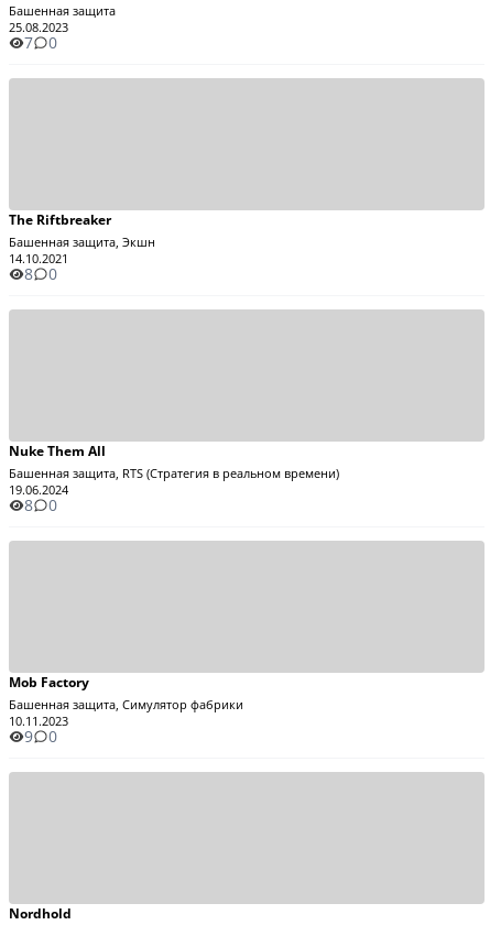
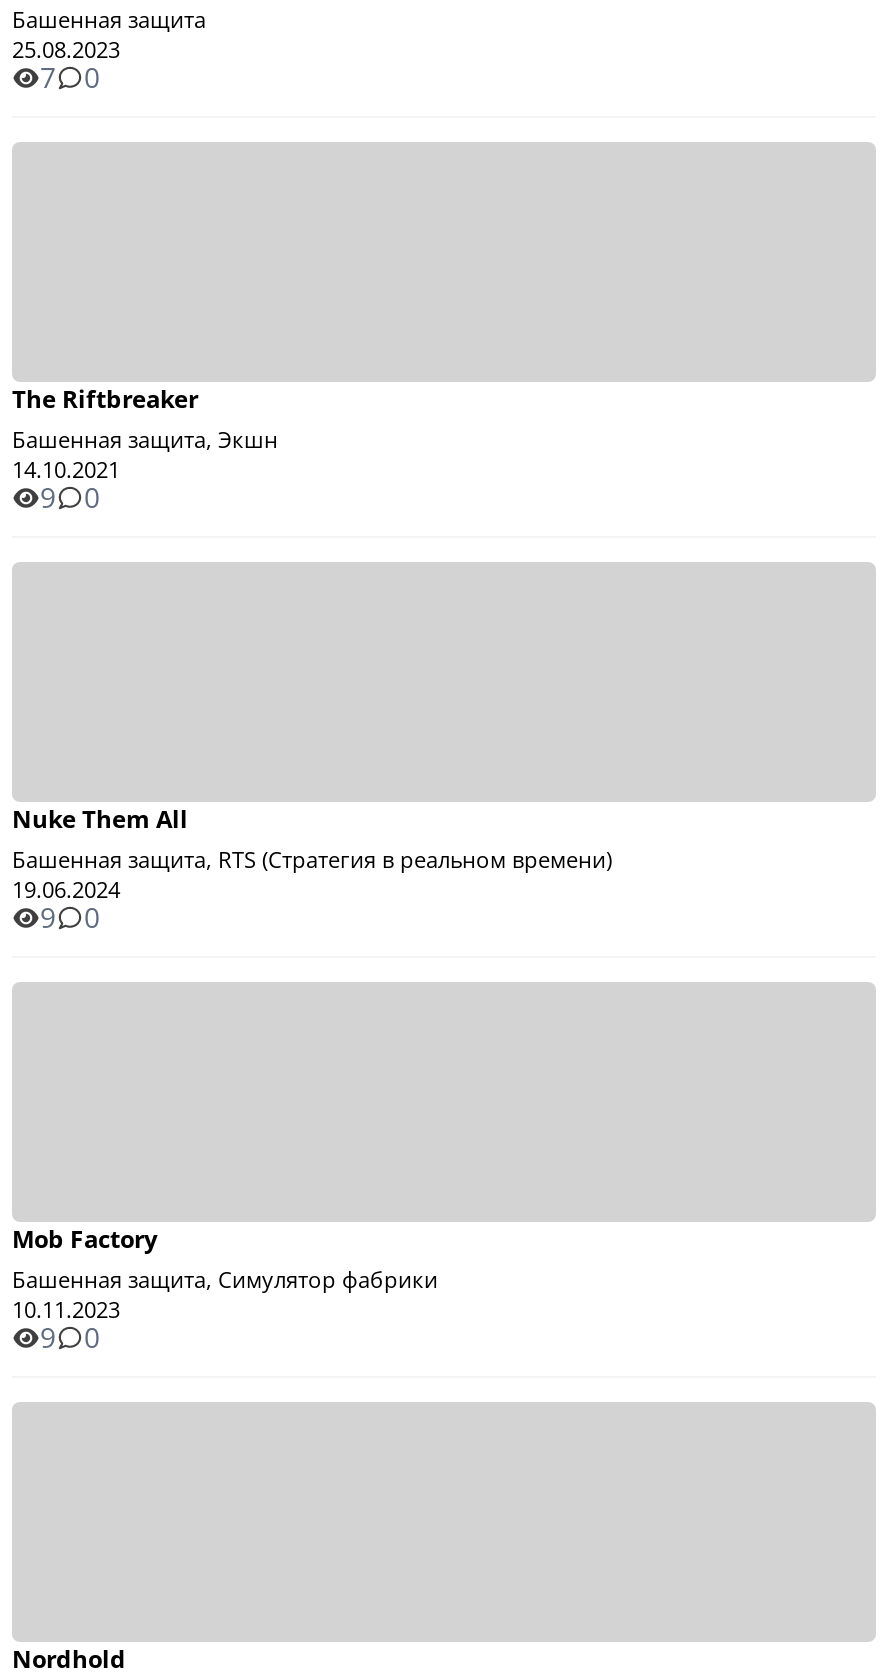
[24,263,57,284] 8 0 -> [40,478,100,516] 9 0
[24,494,57,515] 8 0 -> [40,898,100,936] 9 0

